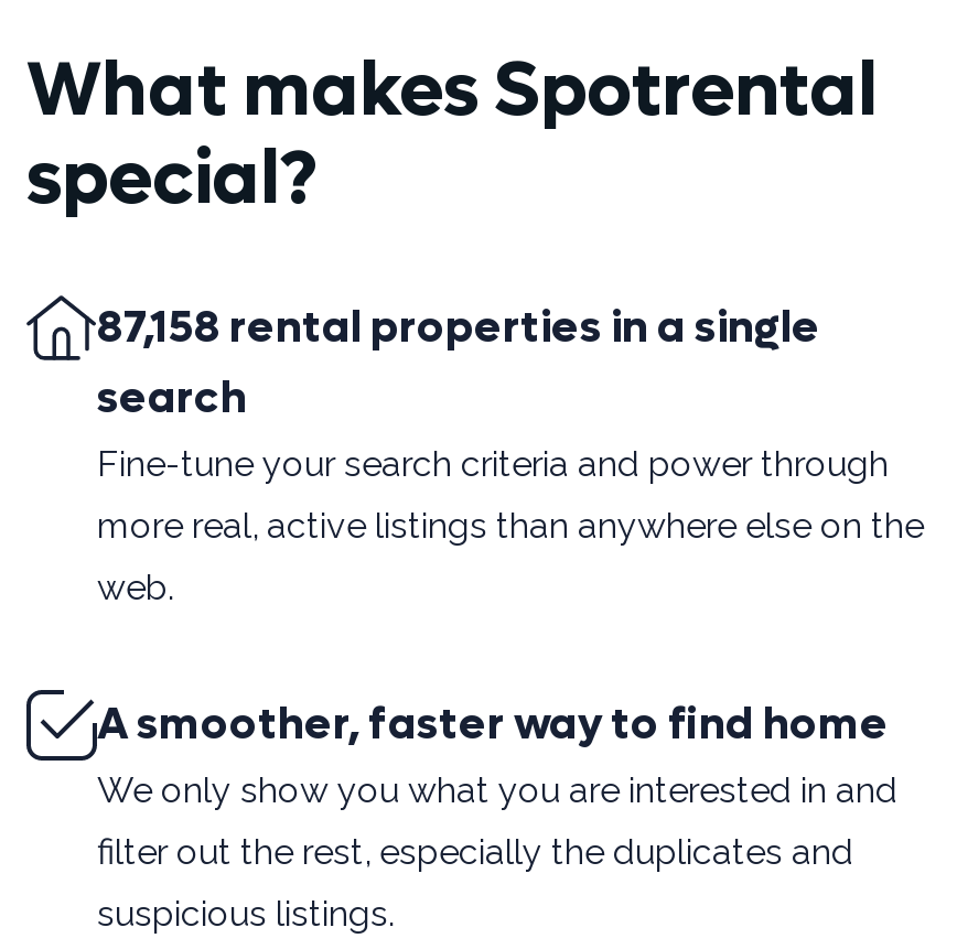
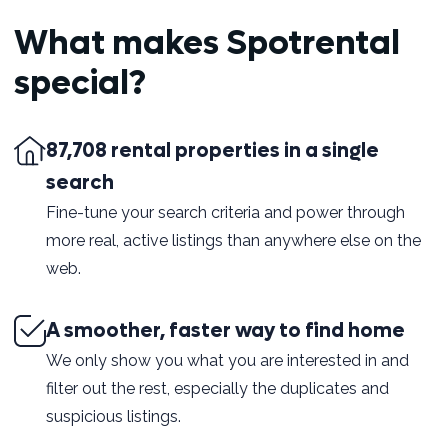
[97,300,820,357] 87,158 rental properties in a single -> [46,138,379,164] 87,708 rental properties in a single

